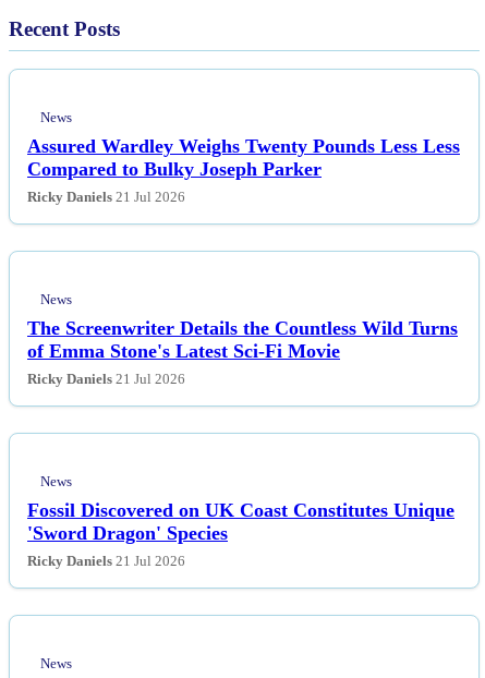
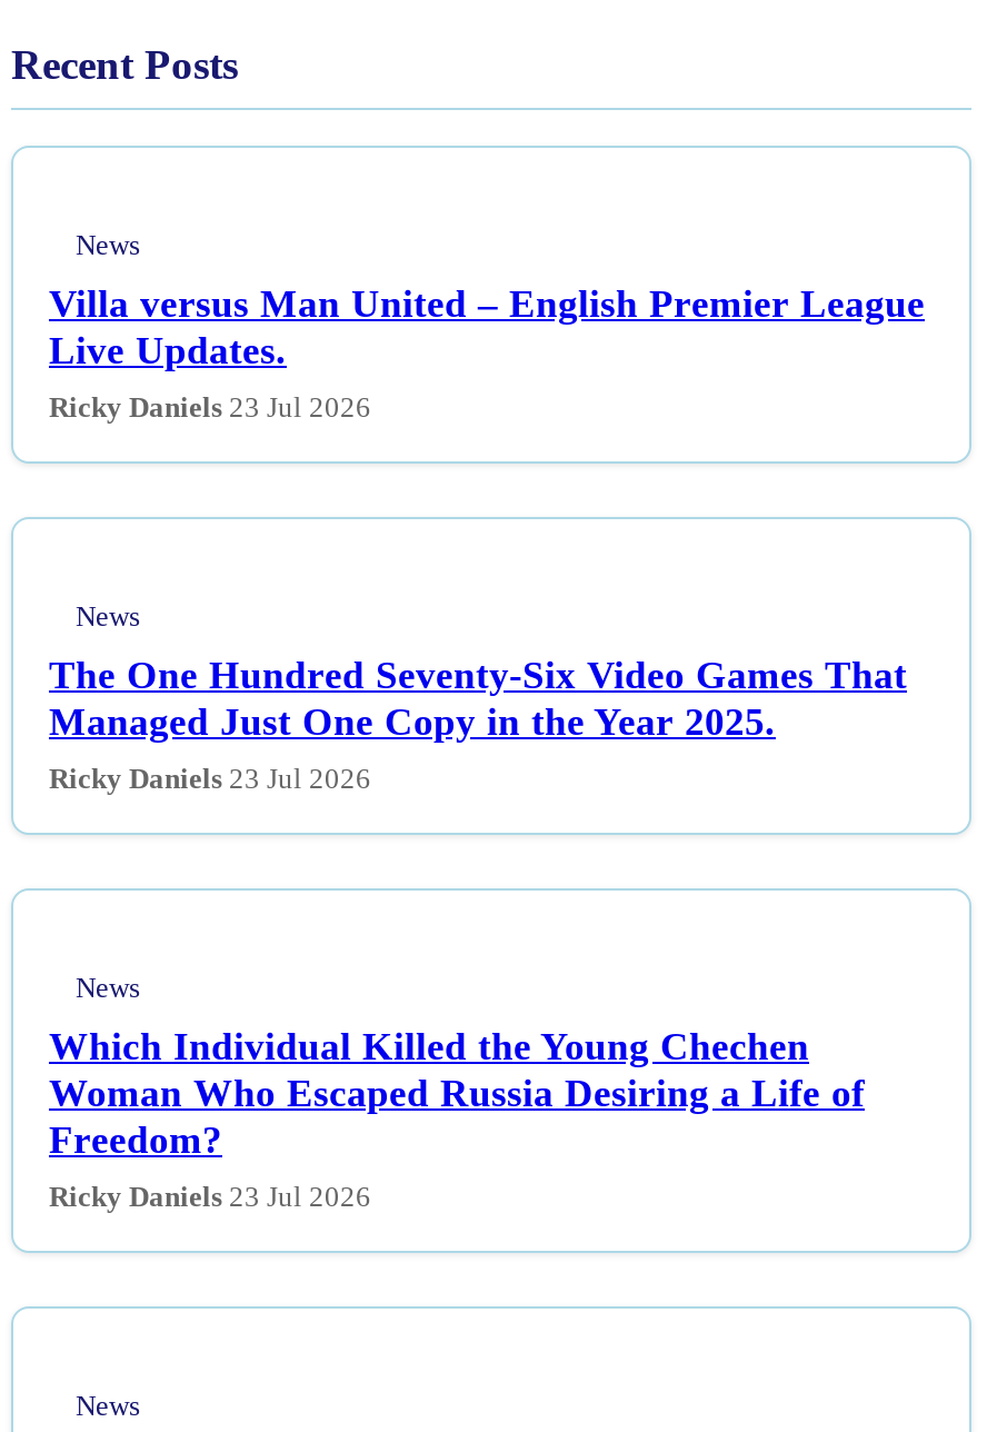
[27,135,460,205] Assured Wardley Weighs Twenty Pounds Less Less | Compared to Bulky Joseph Parker | Ricky Daniels 21 Jul 2026 -> [49,282,925,424] Villa versus Man United – English Premier League | Live Updates. | Ricky Daniels 23 Jul 2026
[27,317,458,387] The Screenwriter Details the Countless Wild Turns | of Emma Stone's Latest Sci-Fi Movie | Ricky Daniels 21 Jul 2026 -> [49,653,907,795] The One Hundred Seventy-Six Video Games That | Managed Just One Copy in the Year 2025. | Ricky Daniels 23 Jul 2026
[27,499,454,569] Fossil Discovered on UK Coast Constitutes Unique | 'Sword Dragon' Species | Ricky Daniels 21 Jul 2026 -> [49,1024,865,1213] Which Individual Killed the Young Chechen | Woman Who Escaped Russia Desiring a Life of | Freedom? | Ricky Daniels 23 Jul 2026

